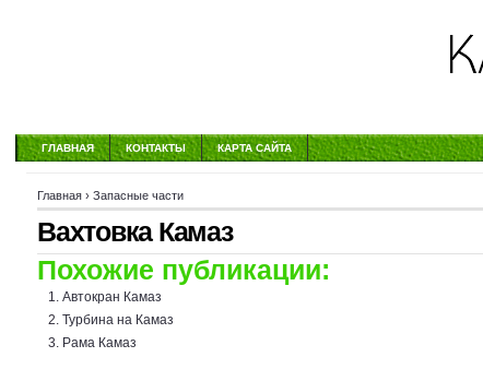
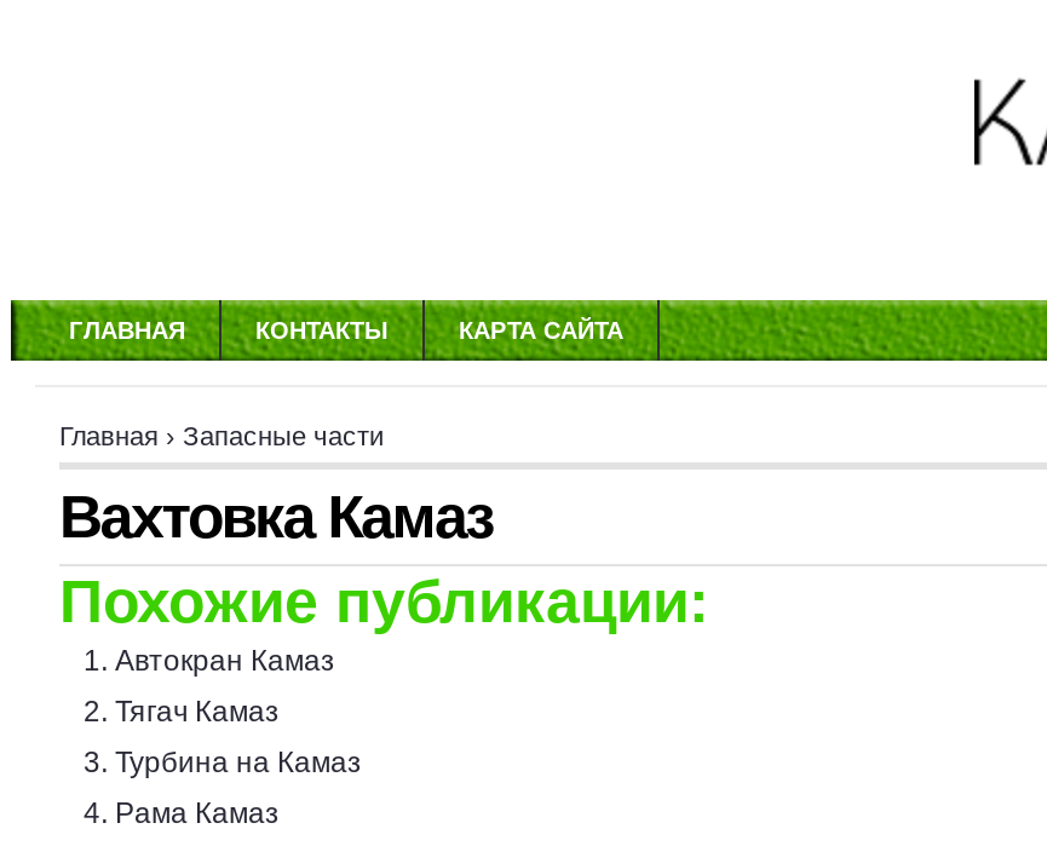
none -> [115,695,280,729] Тягач Камаз

